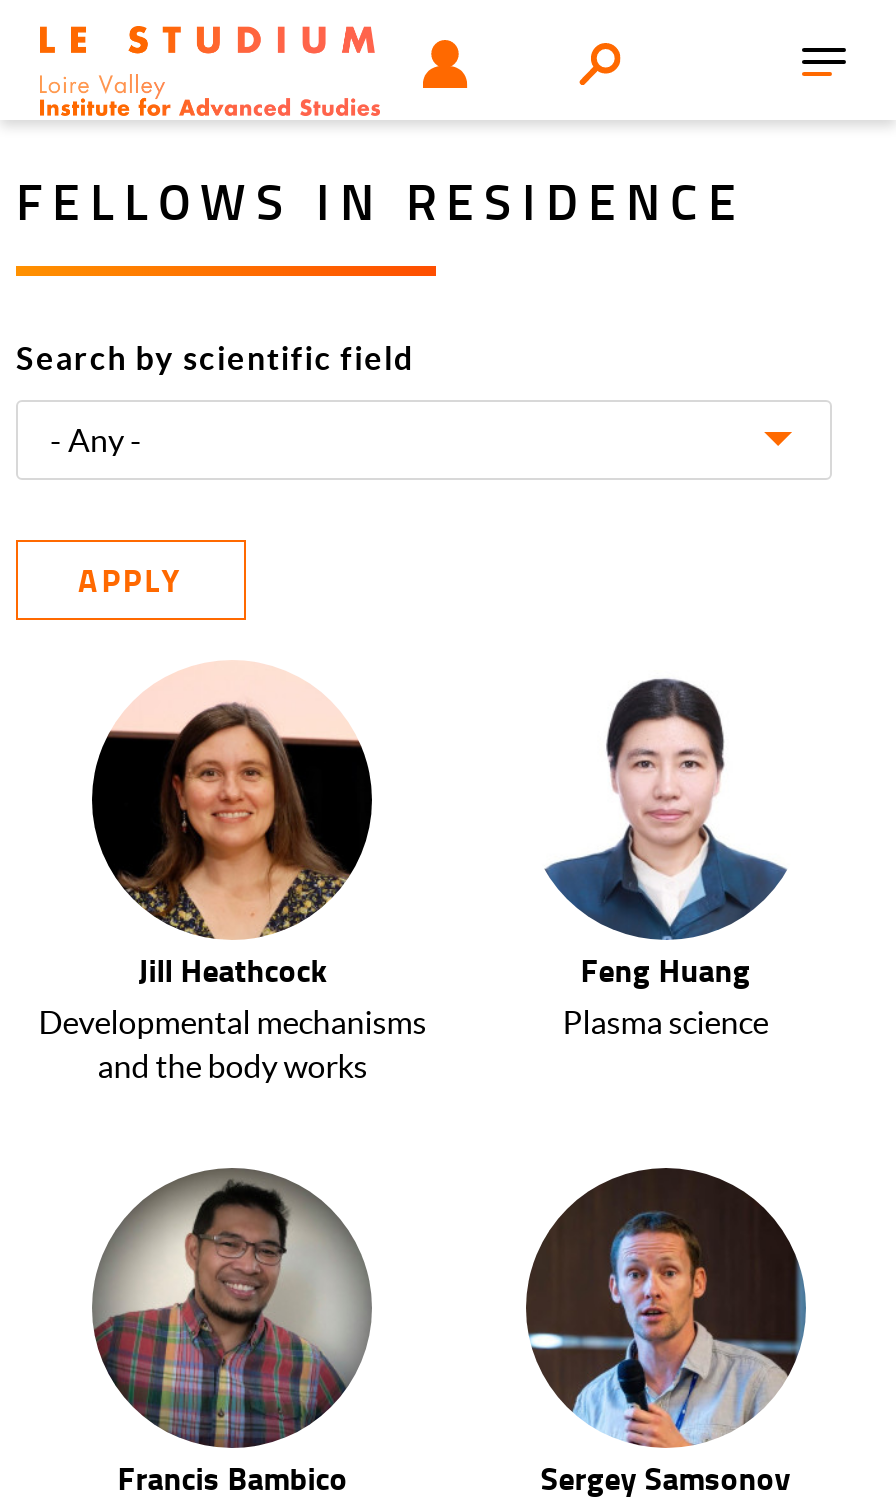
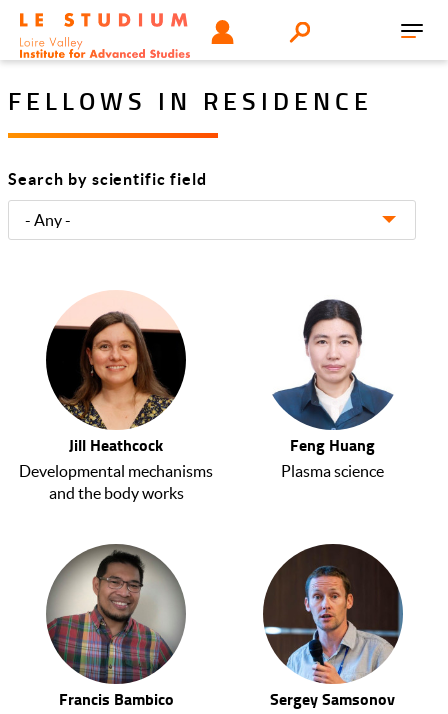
[78,556,183,602] APPLY -> none

